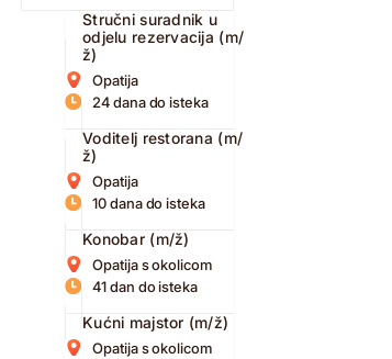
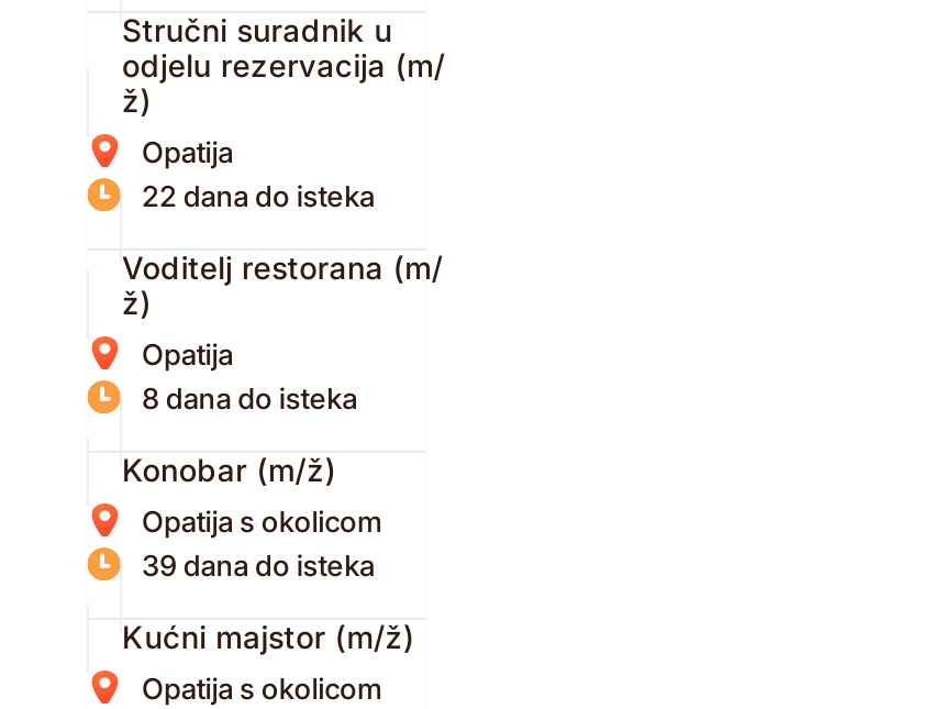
[92,93,209,111] 24 dana do isteka -> [142,177,375,212] 22 dana do isteka
[92,194,205,212] 10 dana do isteka -> [142,379,357,414] 8 dana do isteka
[92,278,198,295] 41 dan do isteka -> [142,546,375,581] 39 dana do isteka

